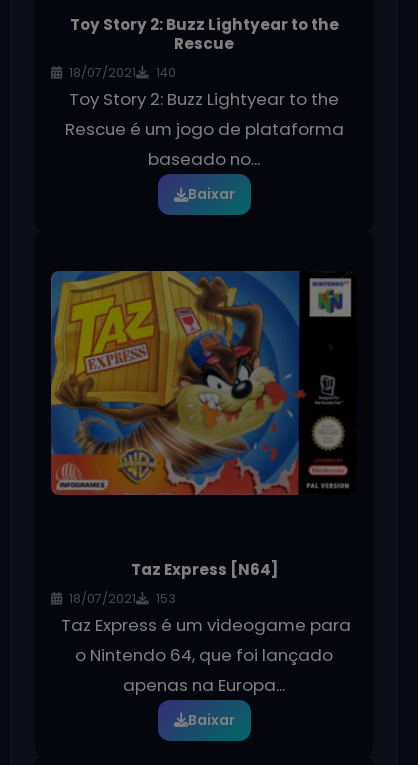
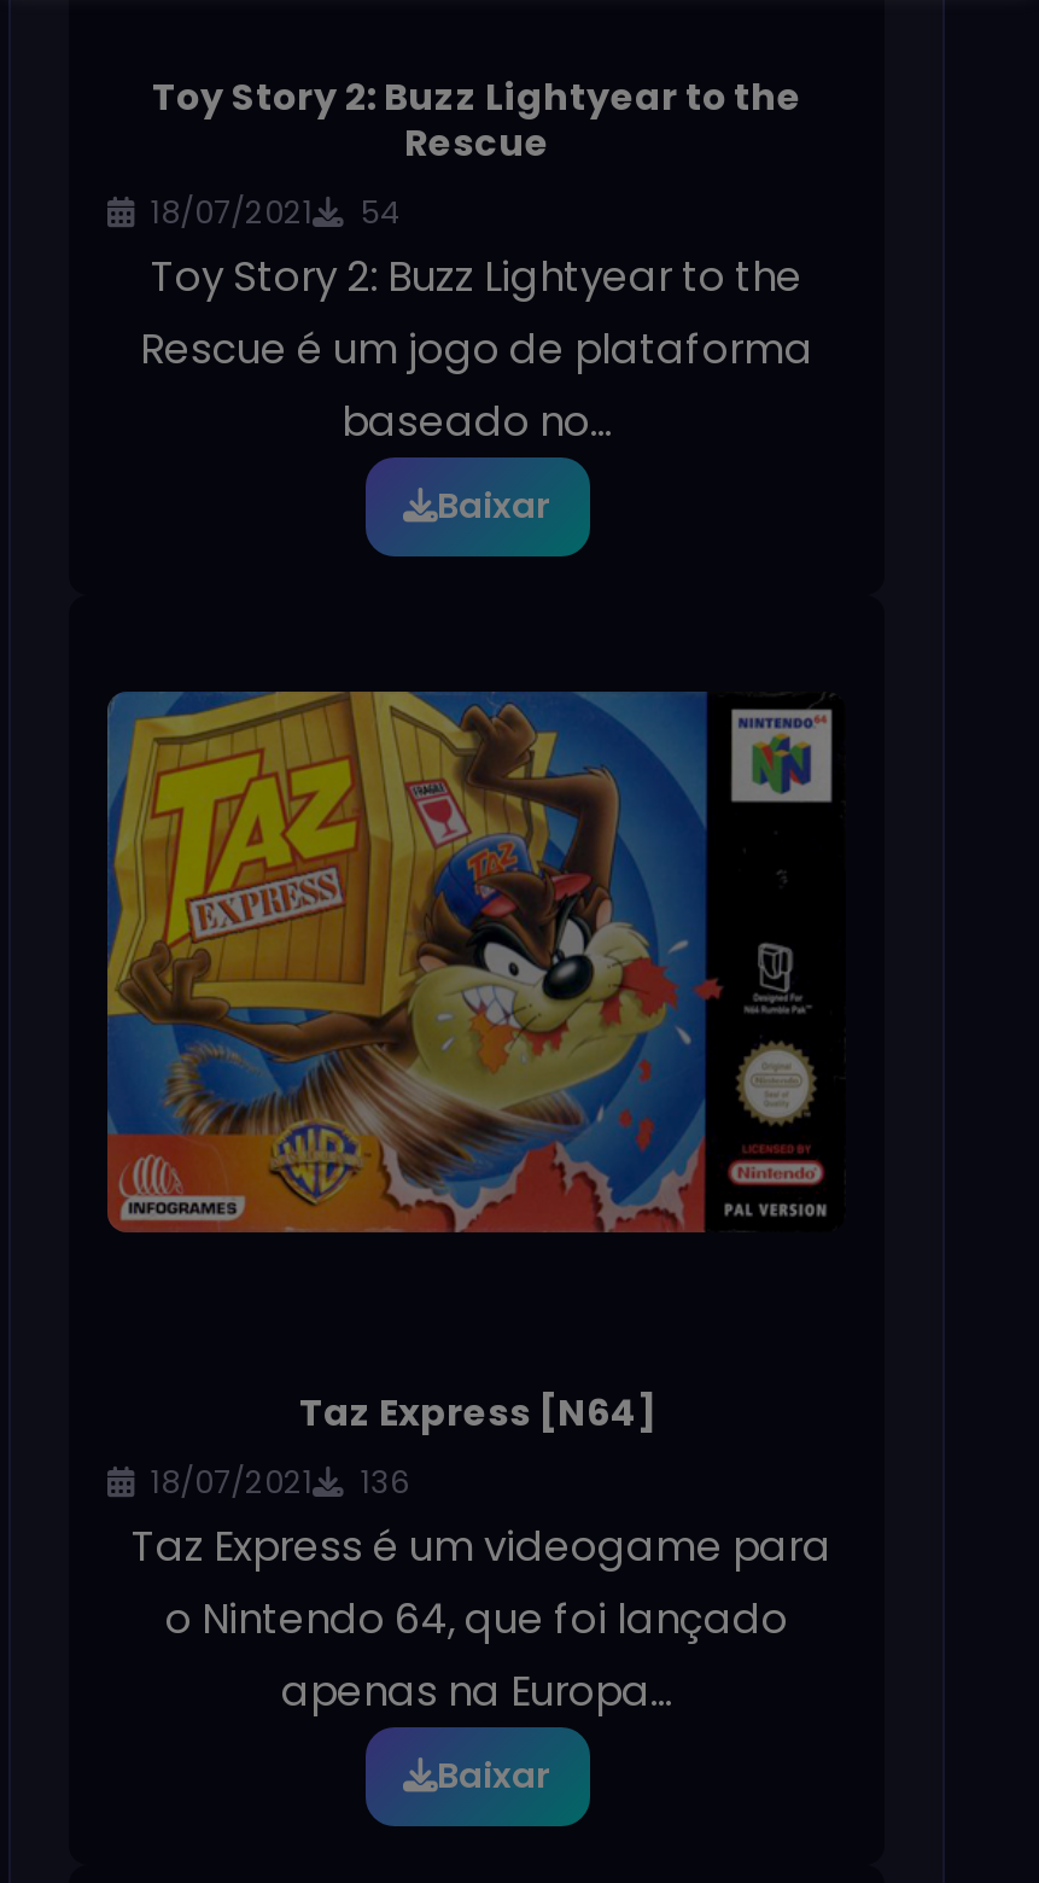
[66,64,176,81] 18/07/2021 140 -> [144,191,399,232] 18/07/2021 54
[66,590,176,607] 18/07/2021 153 -> [144,1460,409,1501] 18/07/2021 136

